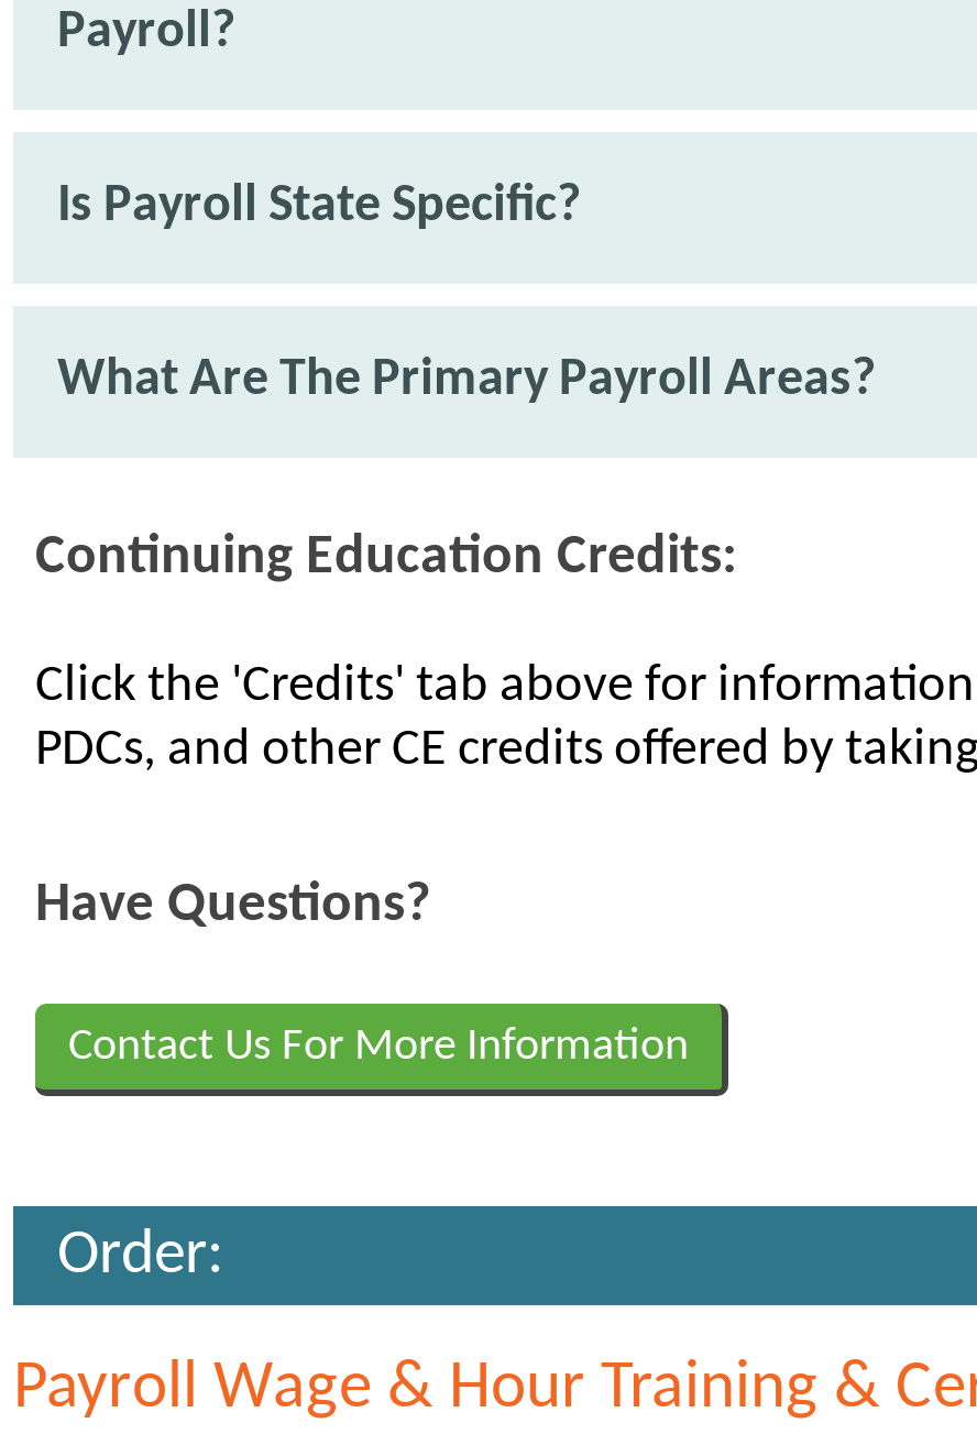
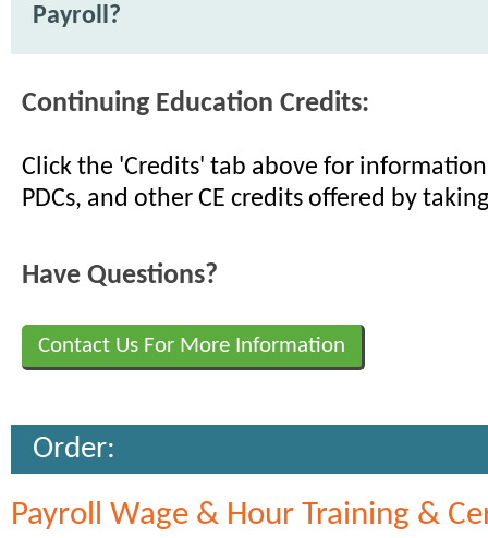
[57,179,876,406] Is Payroll State Specific? | What Are The Primary Payroll Areas? -> none

